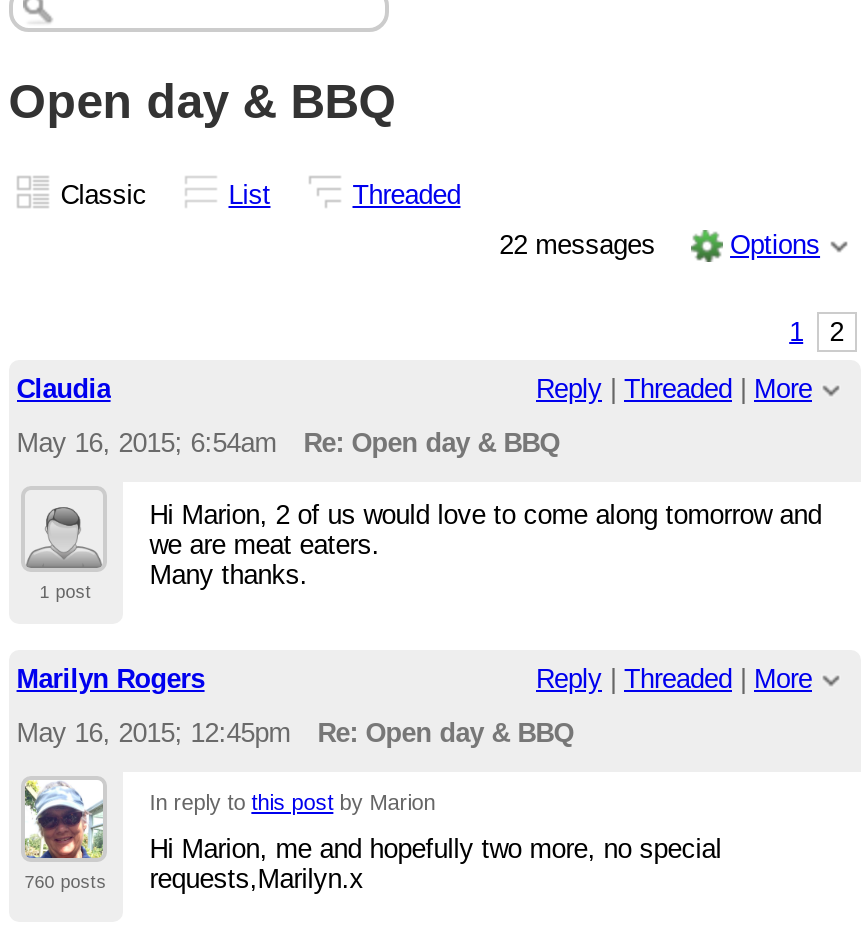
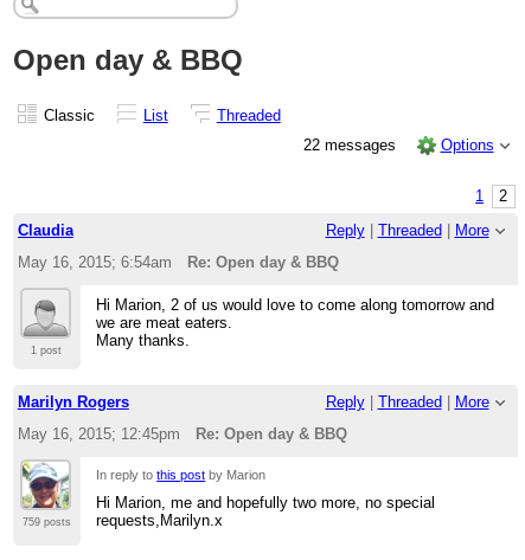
[25,871,107,891] 760 posts -> [22,516,71,528] 759 posts

